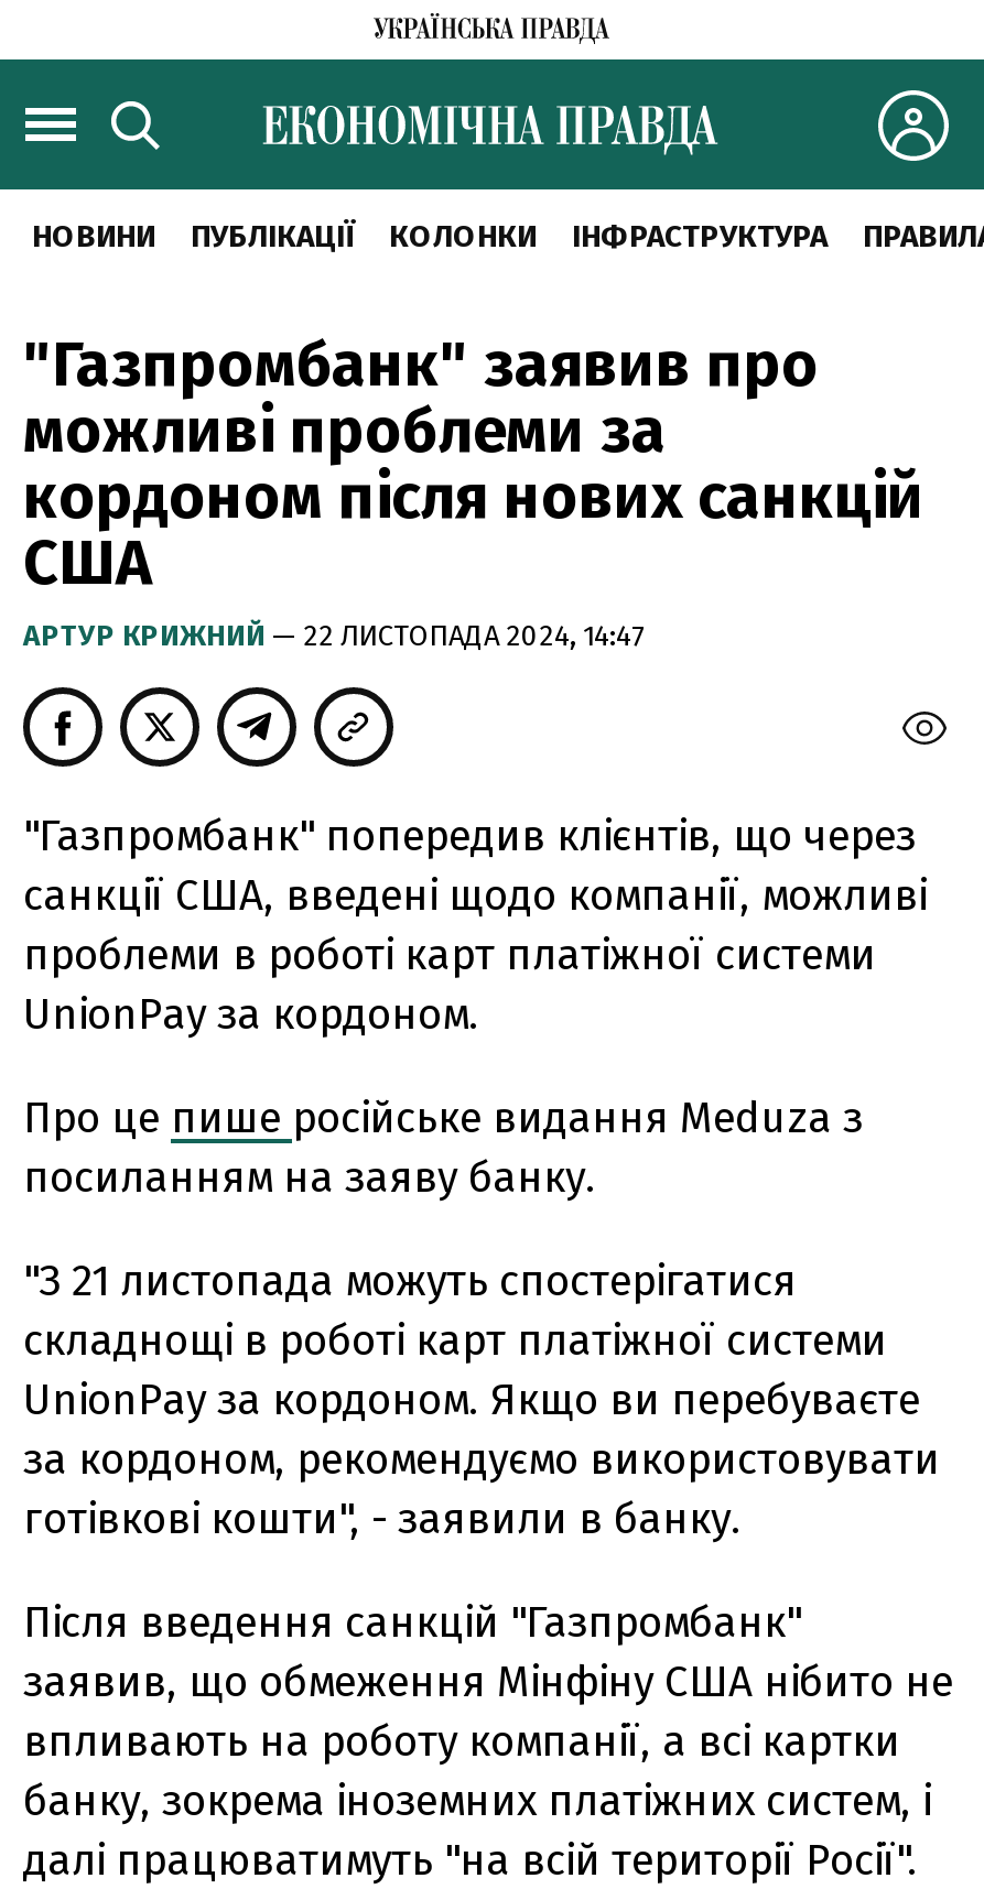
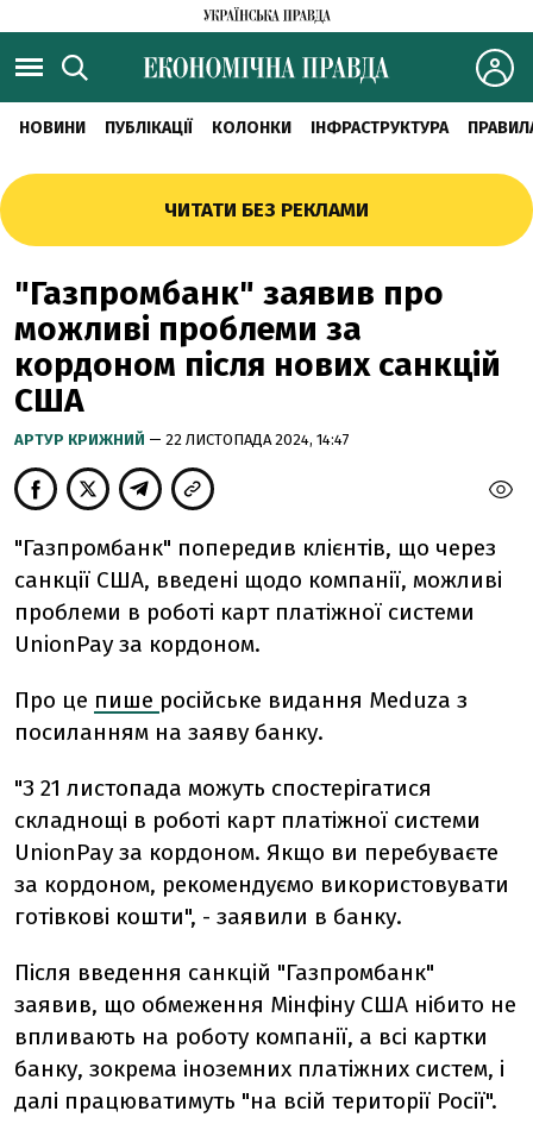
none -> [164,197,369,222] ЧИТАТИ БЕЗ РЕКЛАМИ

